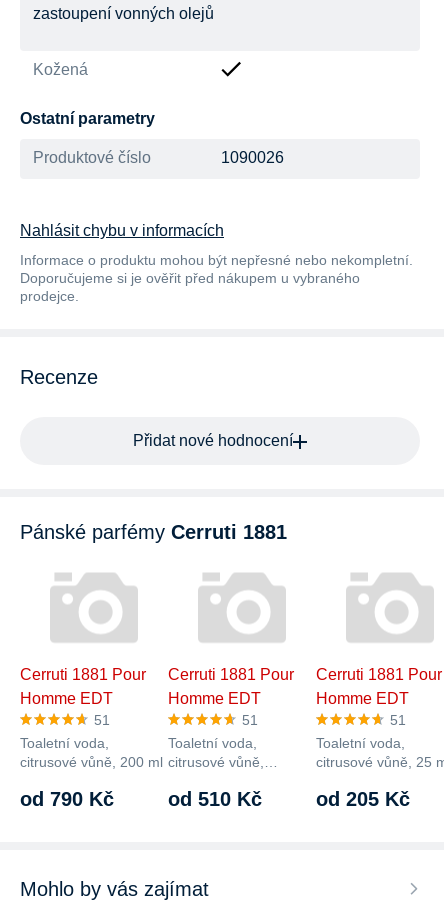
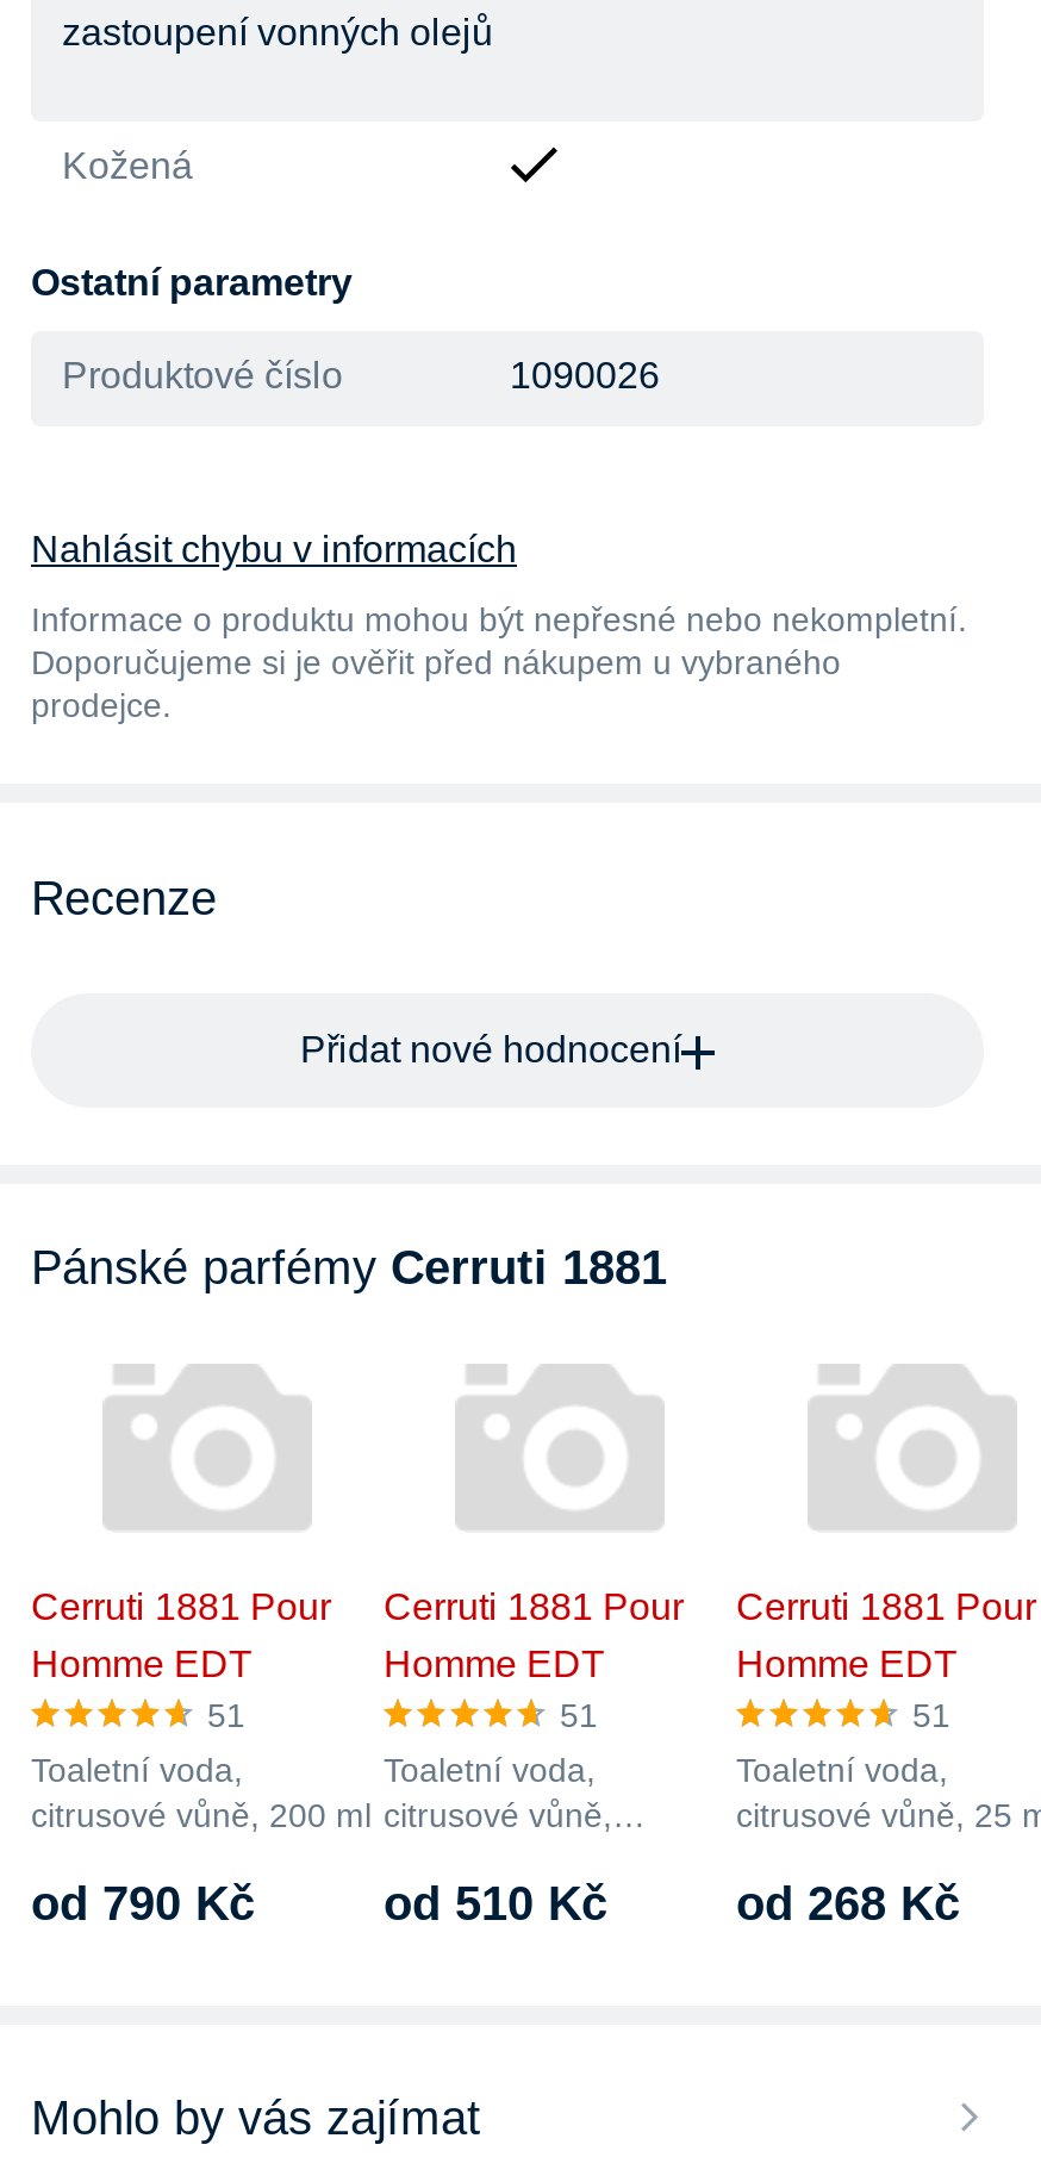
[316,788,410,810] od 205 Kč -> [736,1877,960,1929] od 268 Kč

